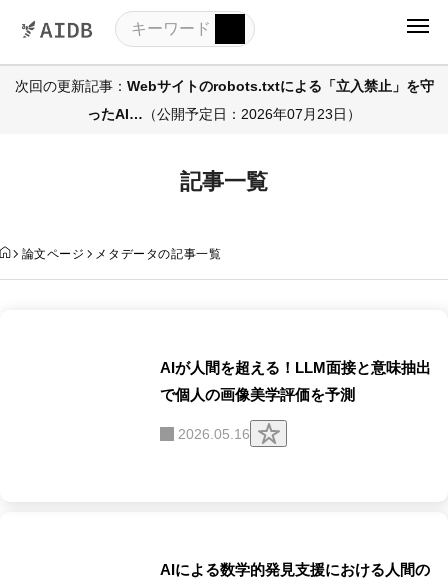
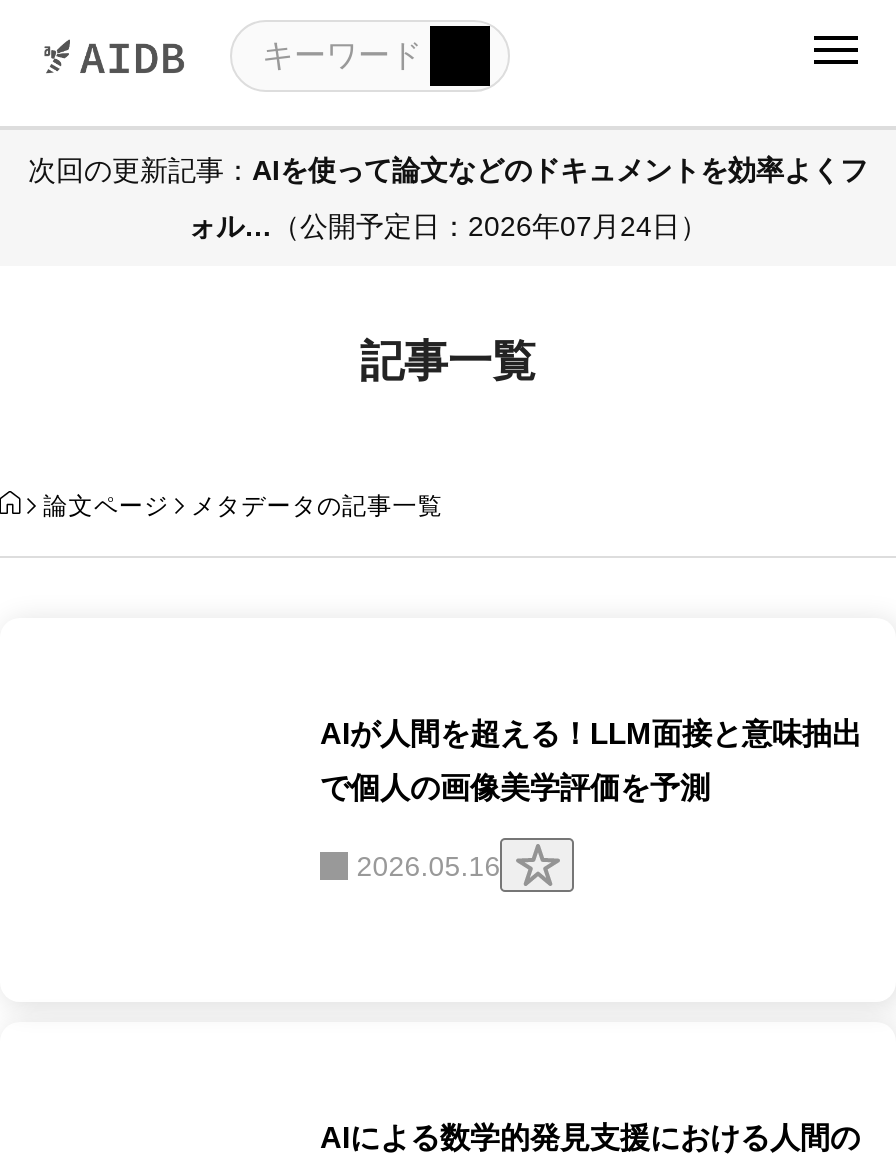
[14,77,433,93] 次回の更新記事：Webサイトのrobots.txtによる「立入禁止」を守 -> [28,153,868,185] 次回の更新記事：AIを使って論文などのドキュメントを効率よくフ
[87,105,361,121] ったAI…（公開予定日：2026年07月23日） -> [188,209,708,241] ォル…（公開予定日：2026年07月24日）

